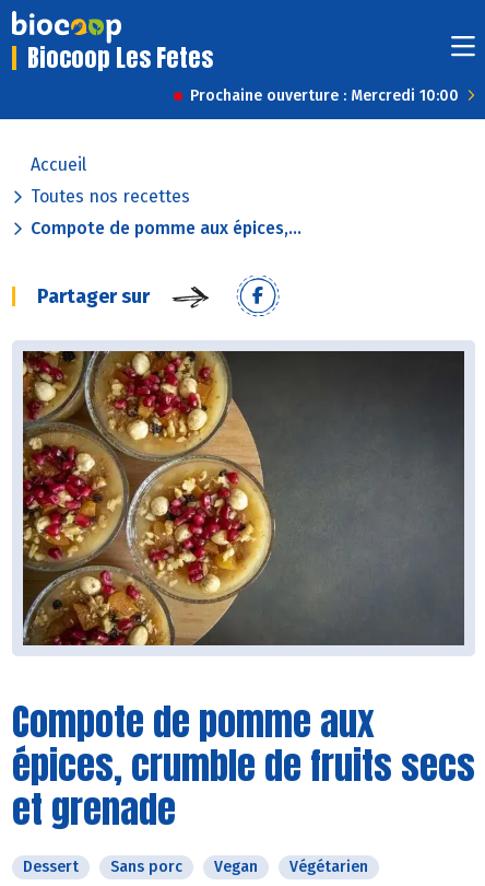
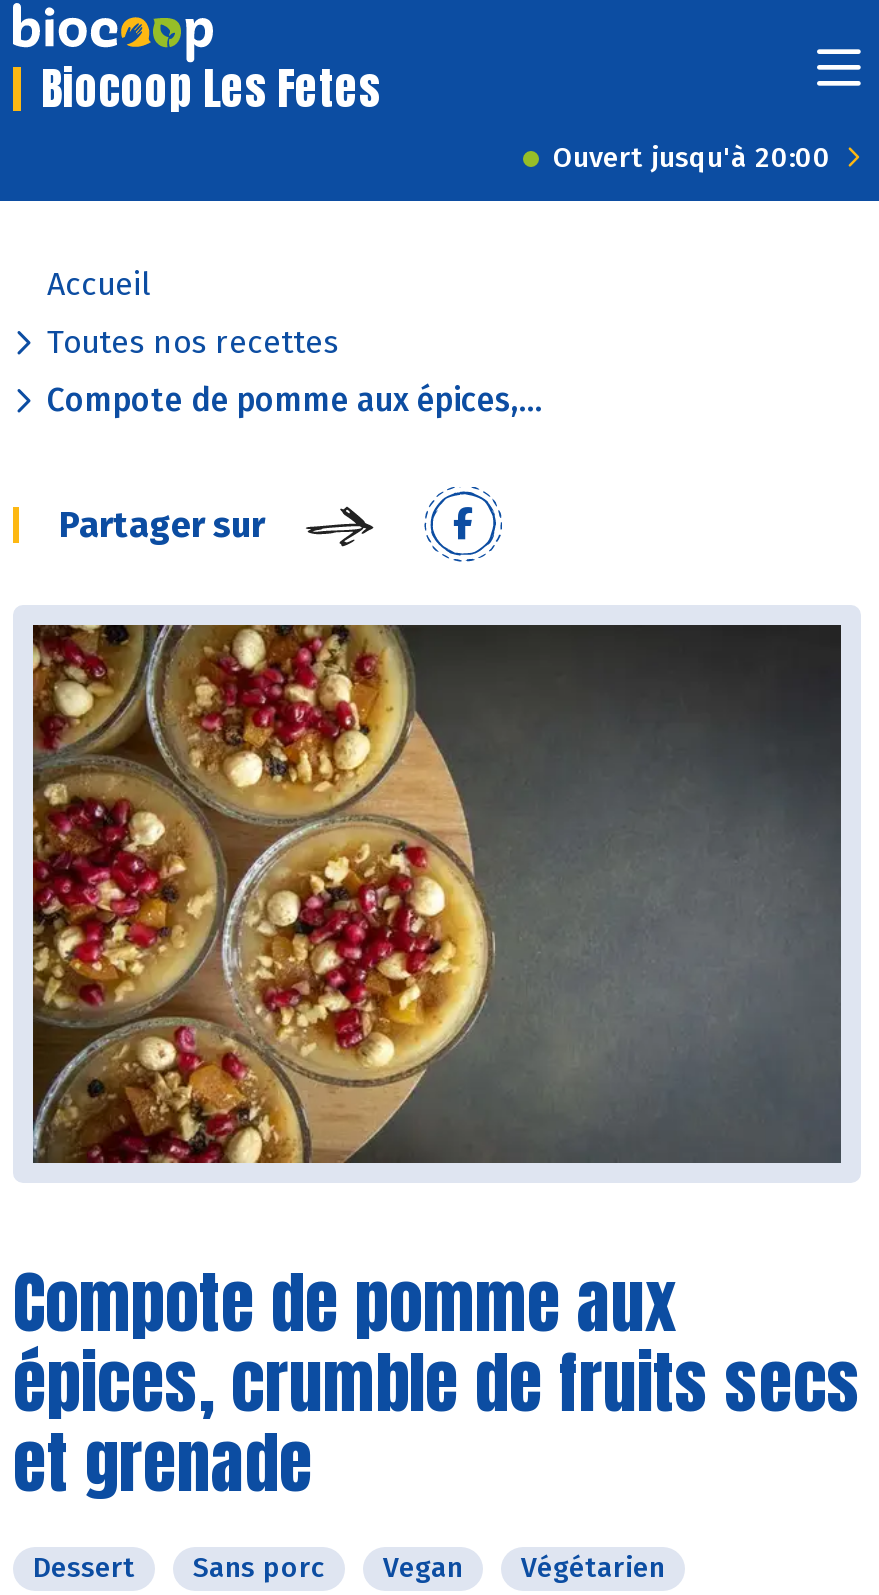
[190,86,459,105] Prochaine ouverture : Mercredi 10:00 -> [553,141,831,175] Ouvert jusqu'à 20:00

